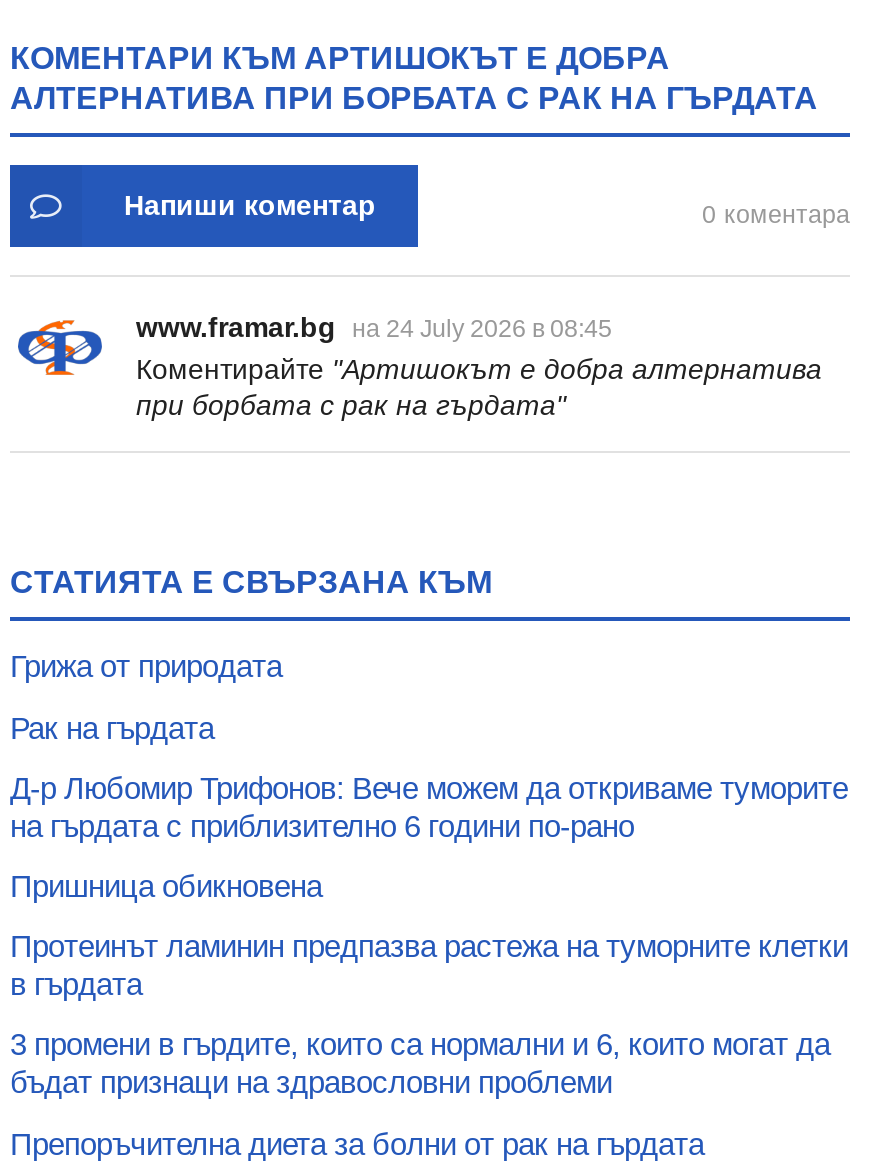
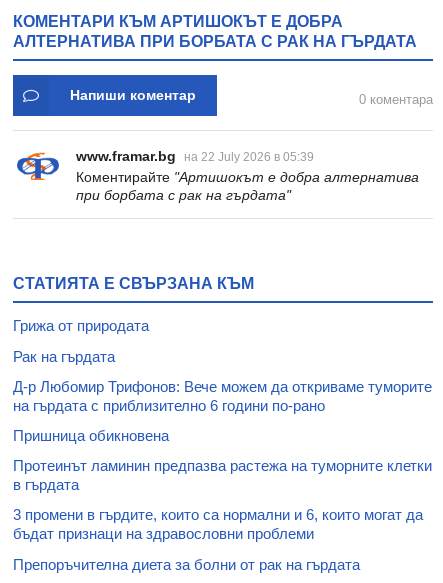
[136,312,612,344] www.framar.bg на 24 July 2026 в 08:45 -> [76,148,314,164] www.framar.bg на 22 July 2026 в 05:39

